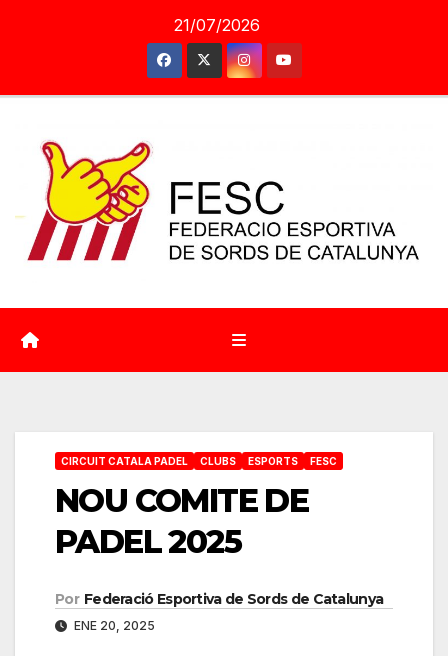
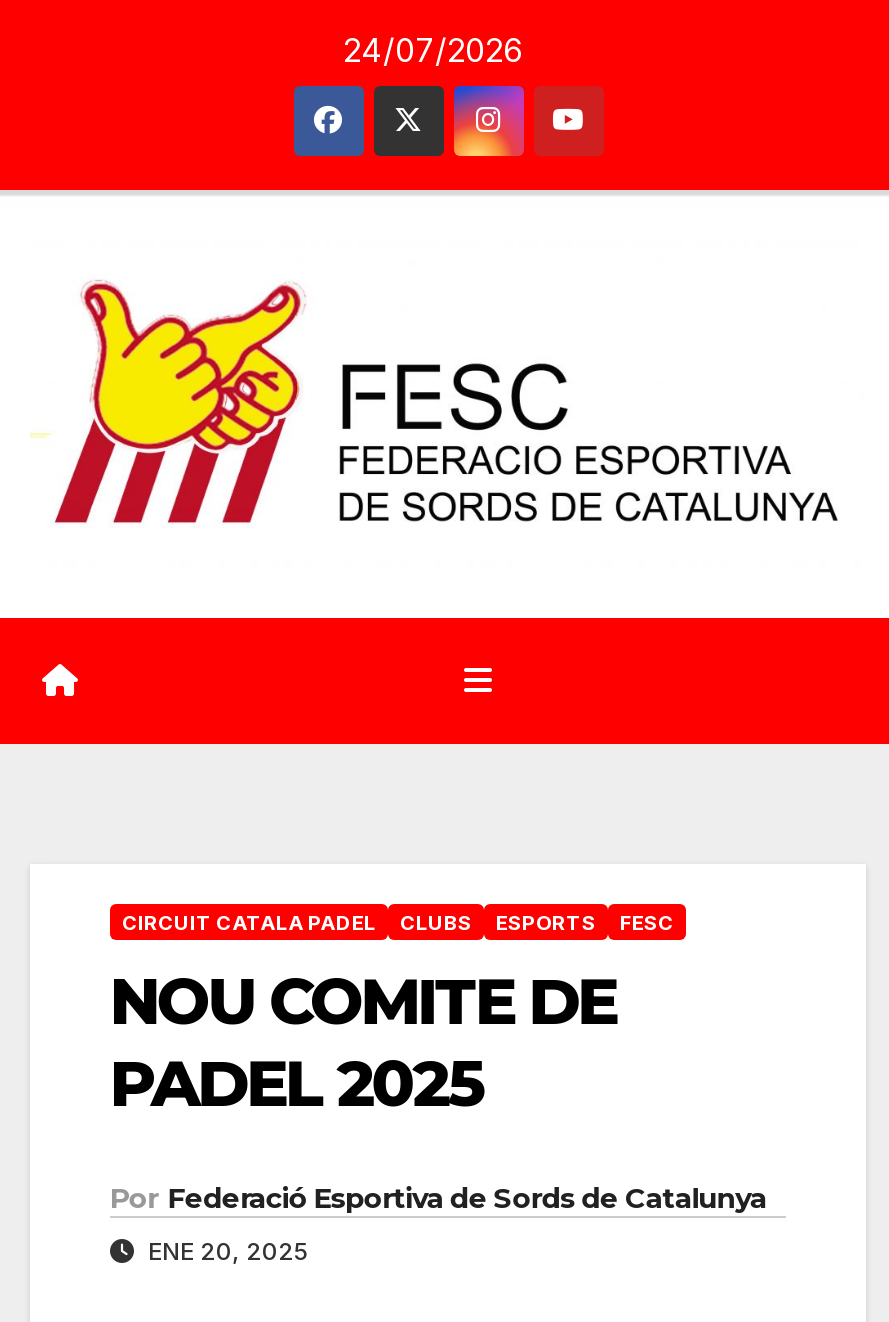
[173,15,259,35] 21/07/2026 -> [343,30,523,70] 24/07/2026

